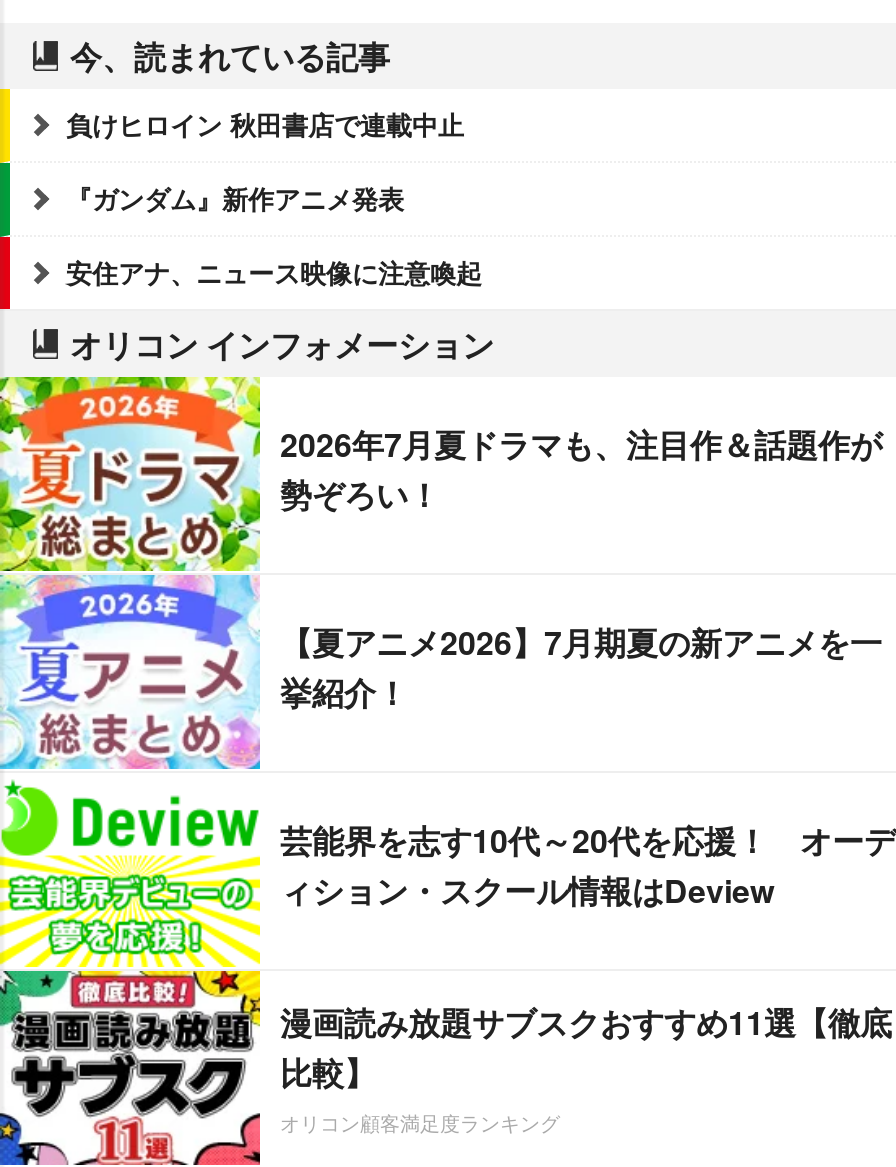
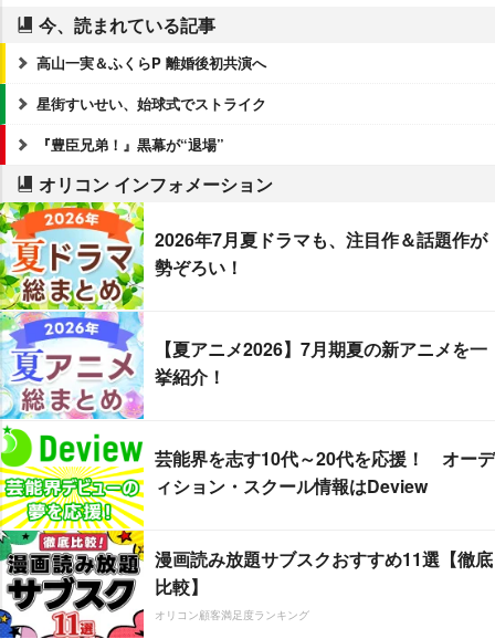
[66,104,464,142] 負けヒロイン 秋田書店で連載中止 -> [36,52,266,73] 高山一実＆ふくらP 離婚後初共演へ
[66,178,404,216] 『ガンダム』新作アニメ発表 -> [36,92,266,113] 星街すいせい、始球式でストライク
[66,252,482,290] 安住アナ、ニュース映像に注意喚起 -> [36,133,224,154] 『豊臣兄弟！』黒幕が“退場”

